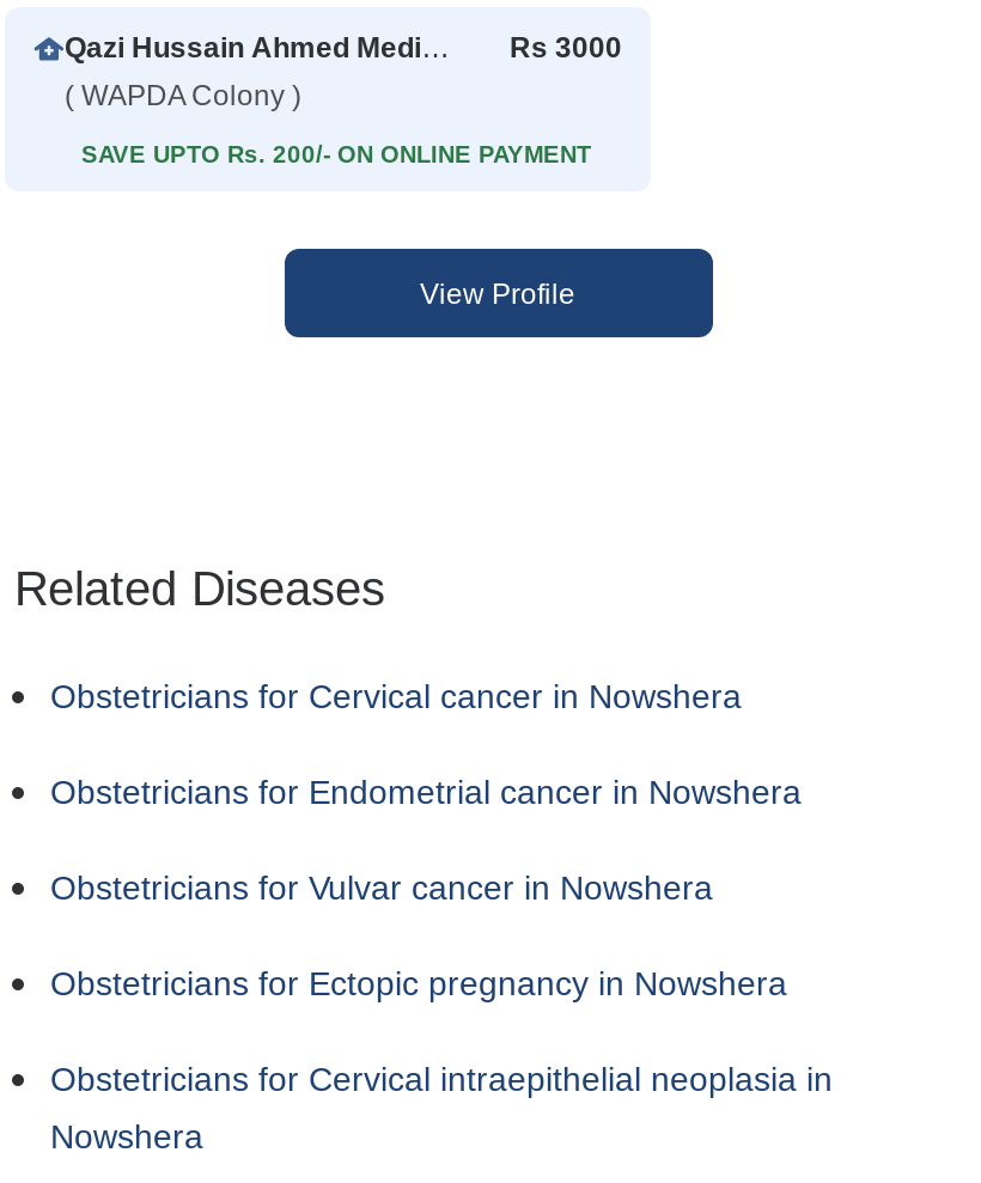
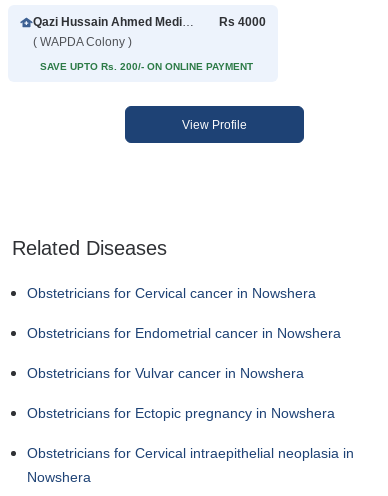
[510,32,622,65] Rs 3000 -> [219,15,266,29] Rs 4000

